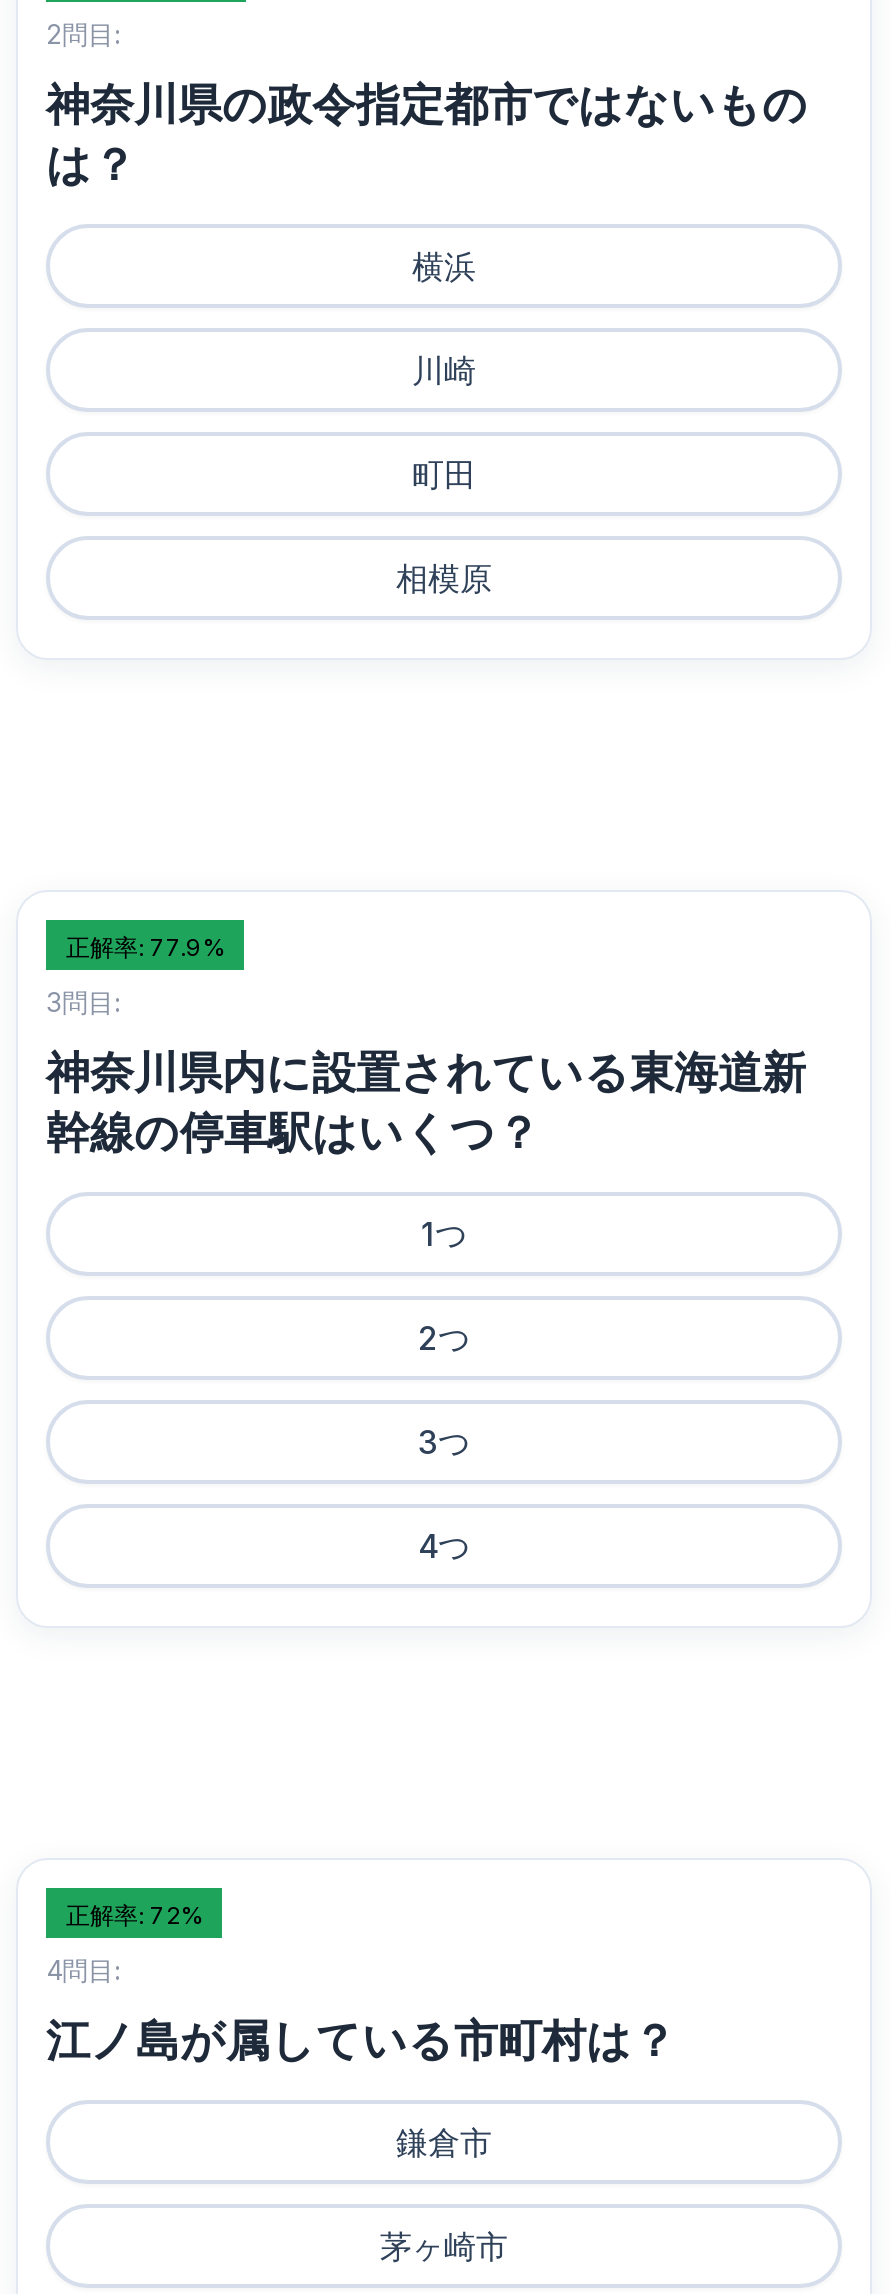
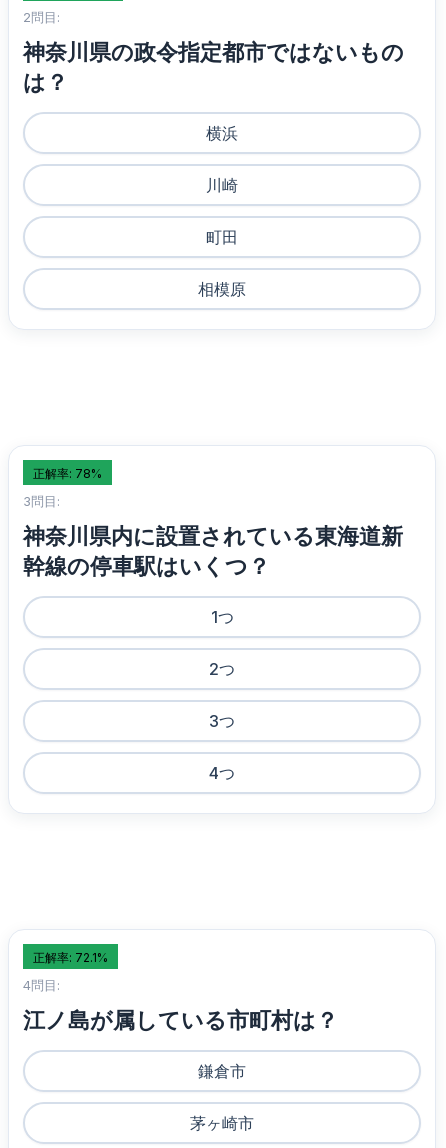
[66,932,224,962] 正解率: 77.9% -> [33,466,102,481] 正解率: 78%
[66,1900,202,1930] 正解率: 72% -> [33,950,108,965] 正解率: 72.1%

